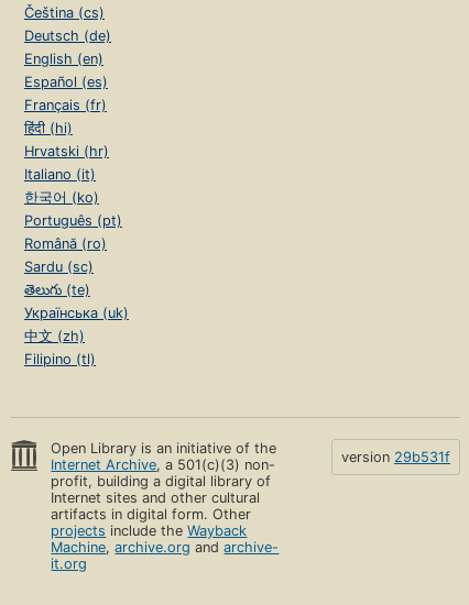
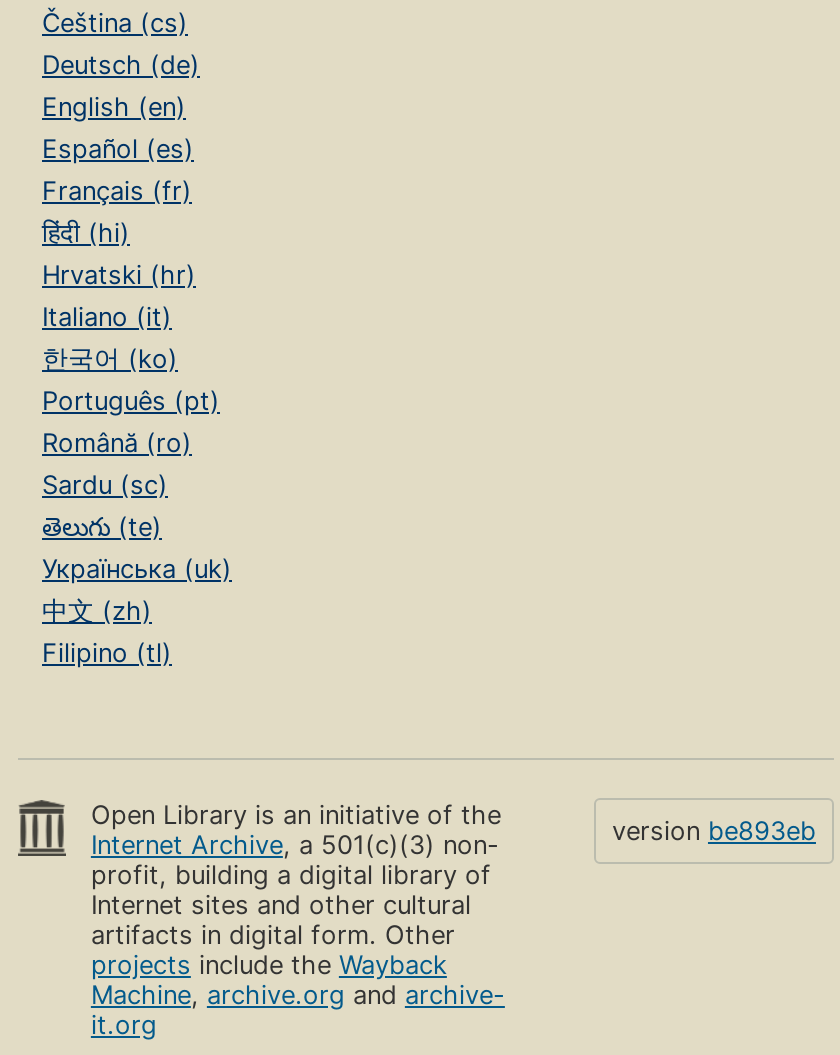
[341,449,450,466] version 29b531f -> [612,817,816,847] version be893eb

